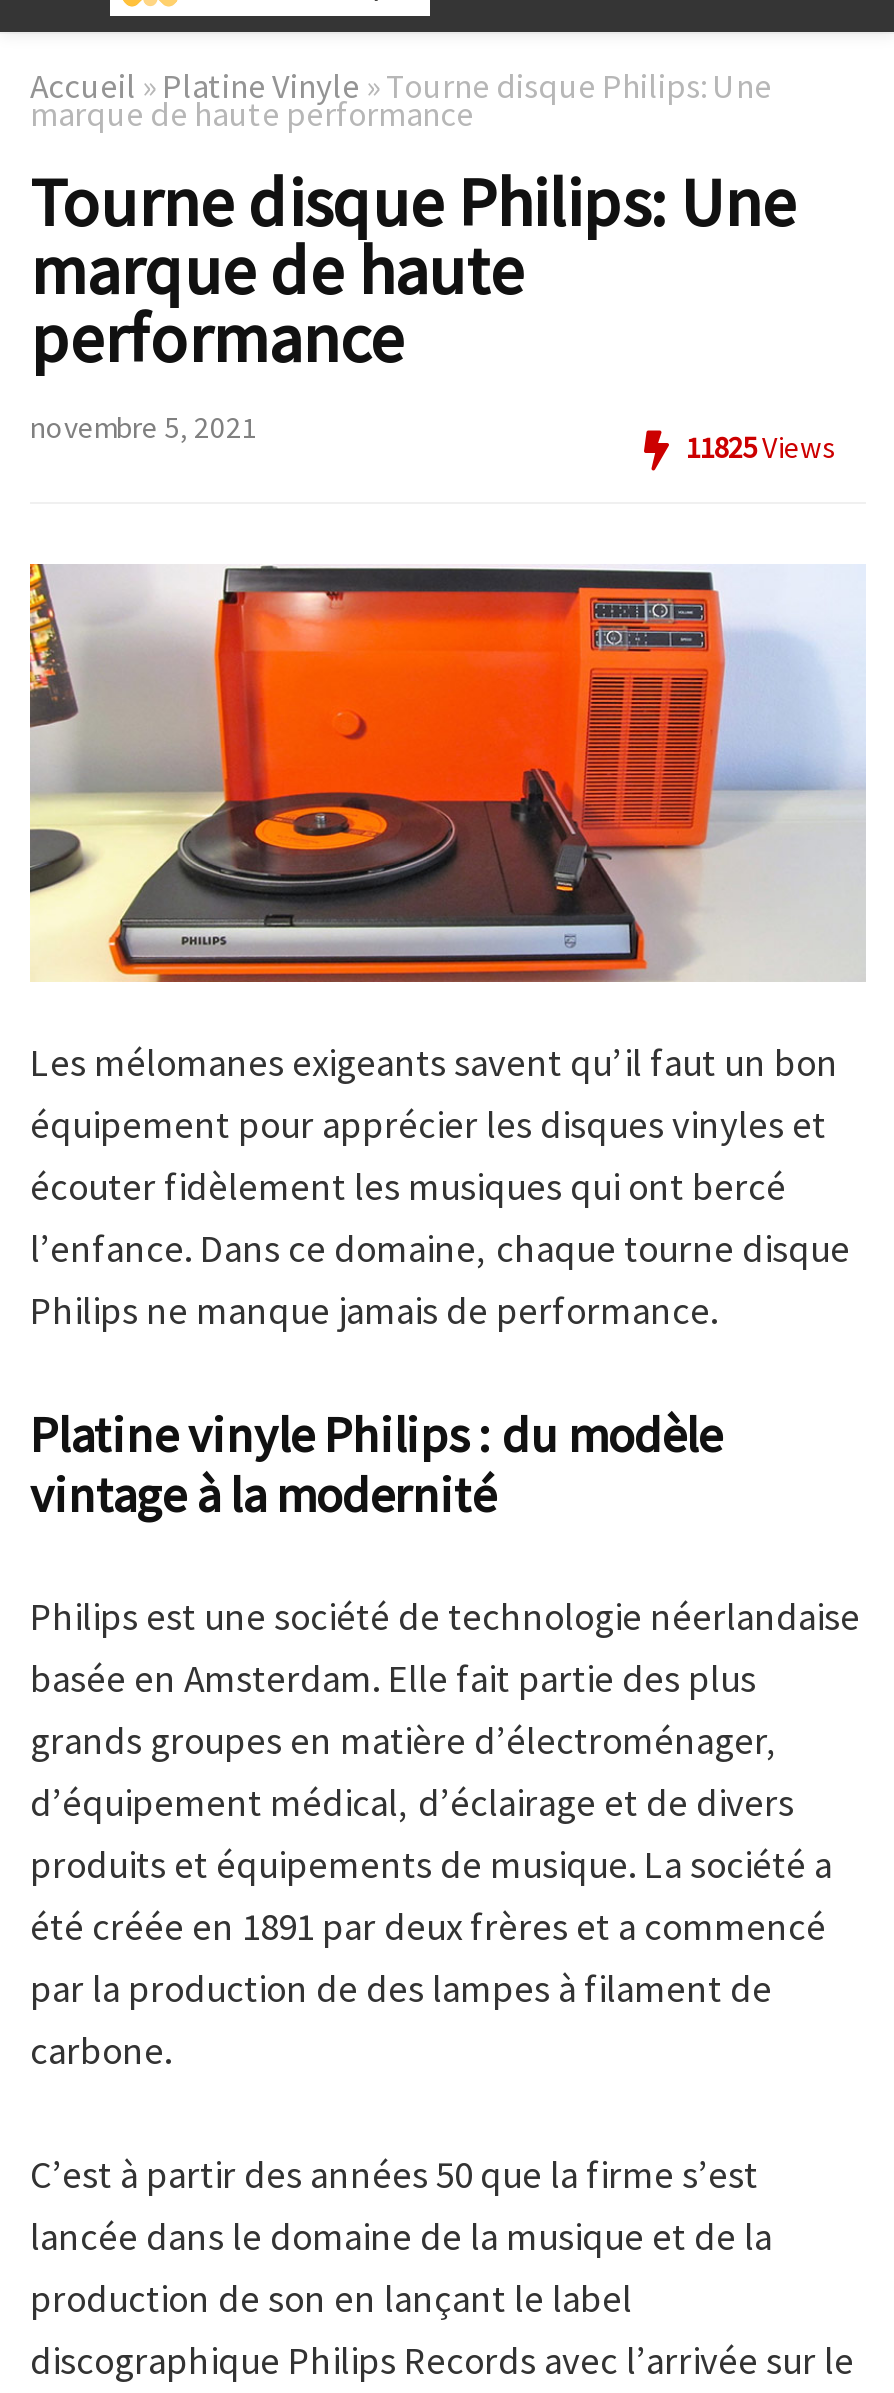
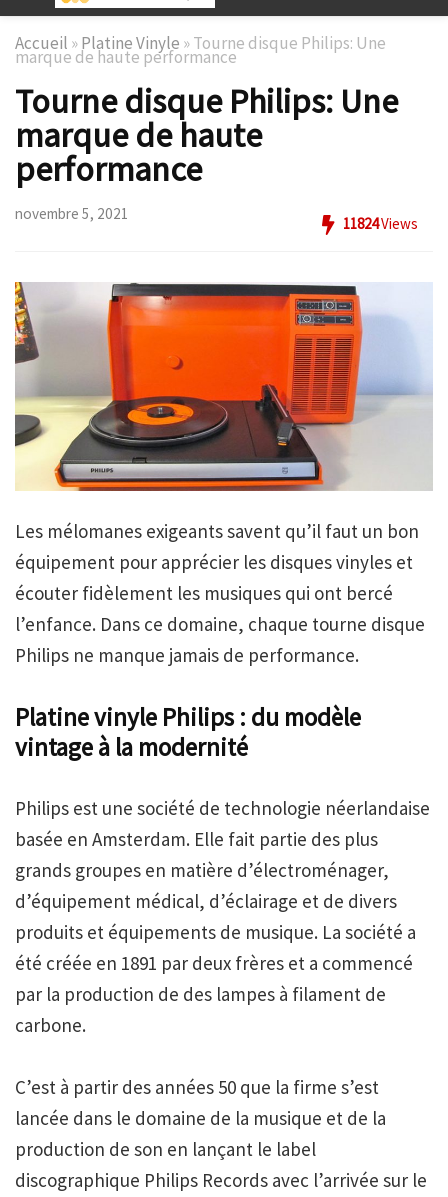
[686,428,836,466] 11825Views -> [343,214,418,233] 11824Views

